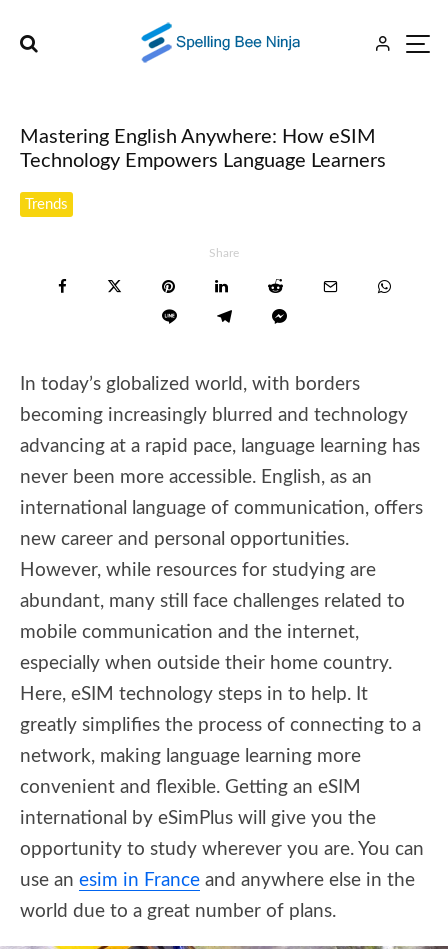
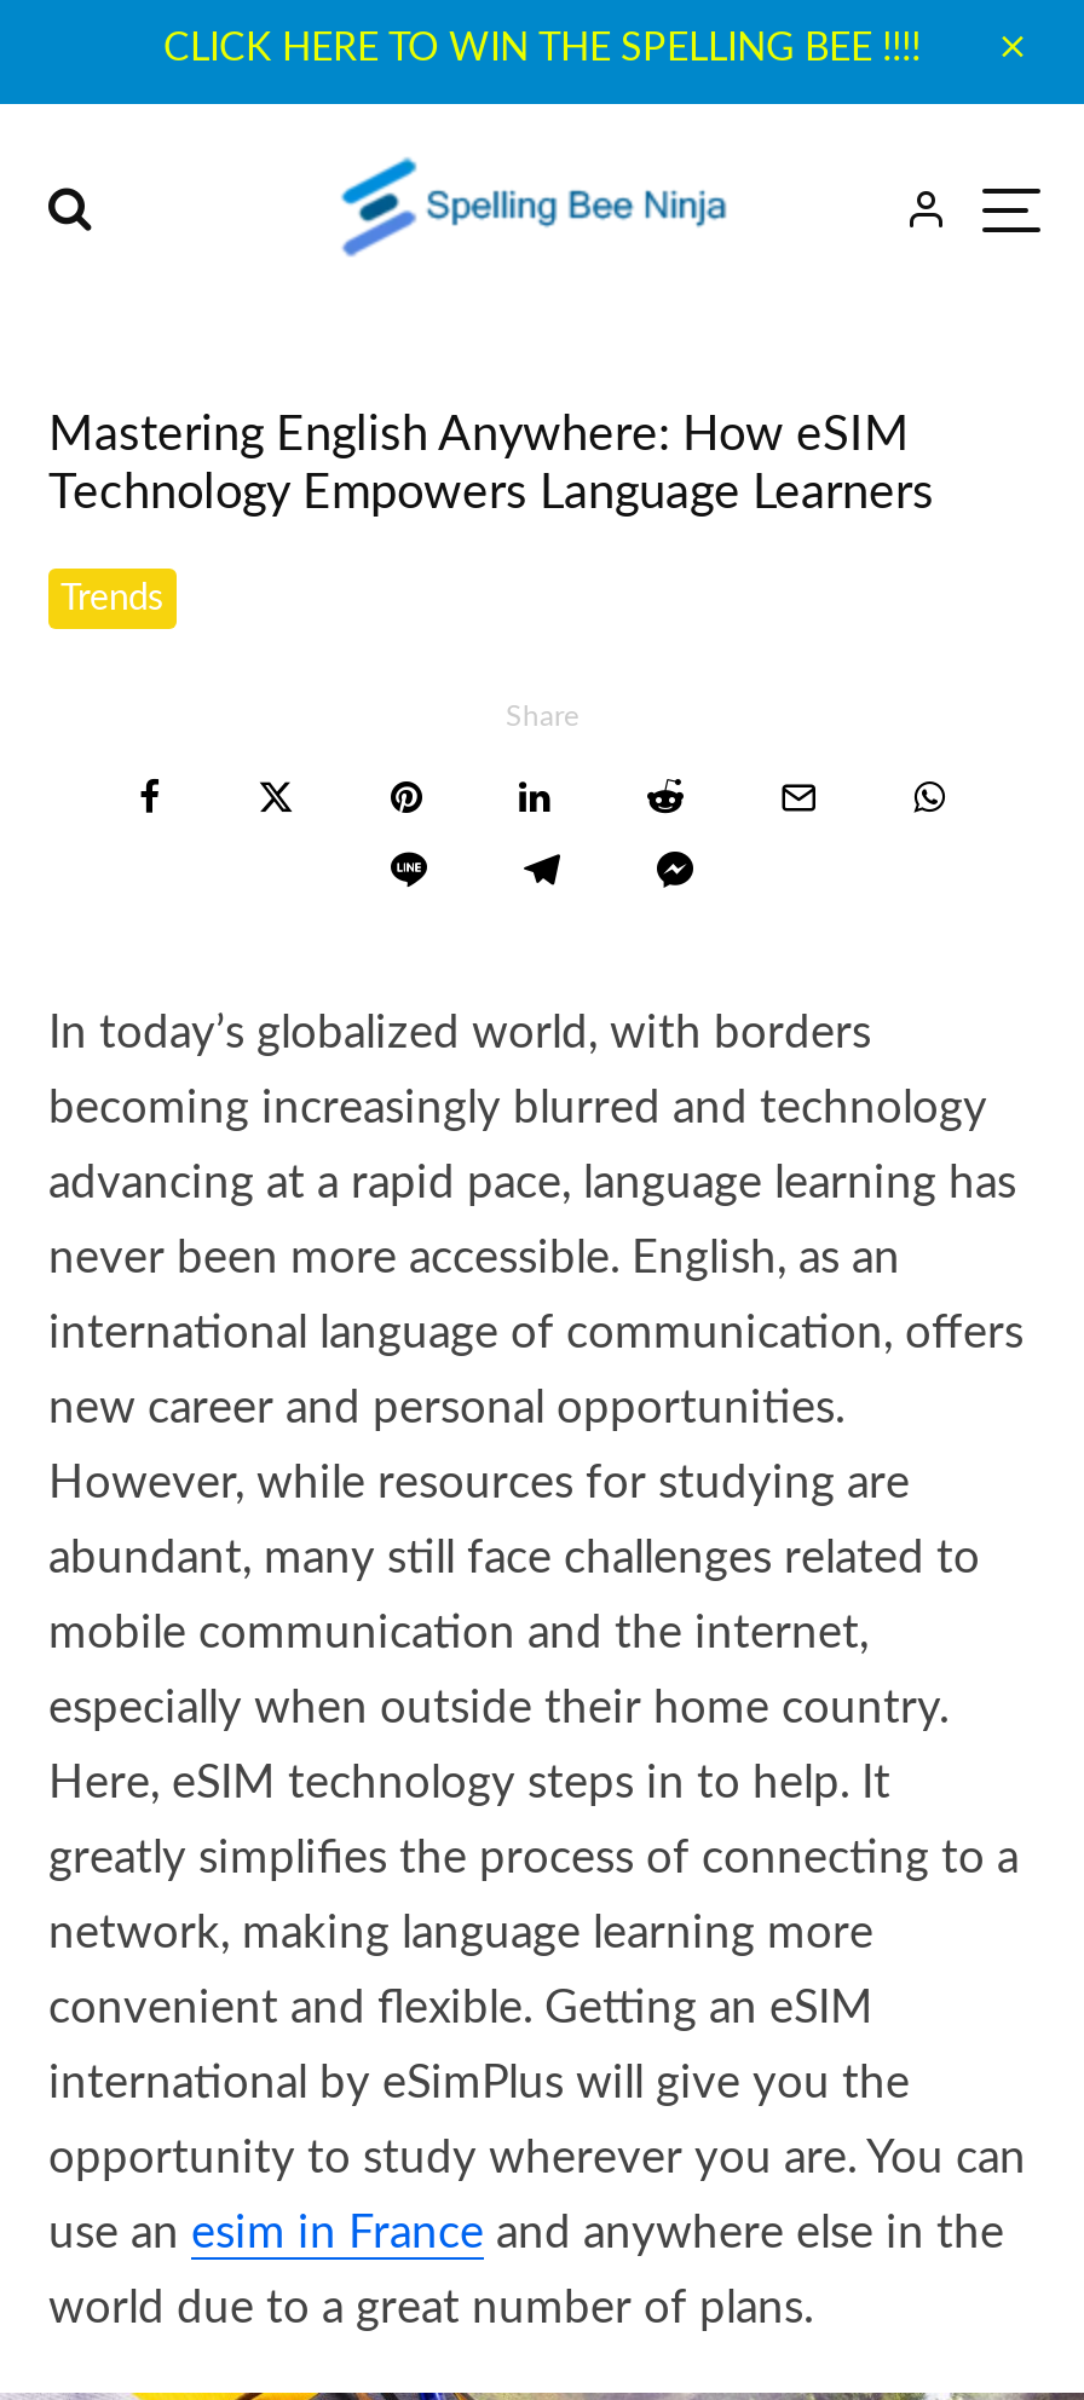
none -> [163,29,921,68] CLICK HERE TO WIN THE SPELLING BEE !!!!

